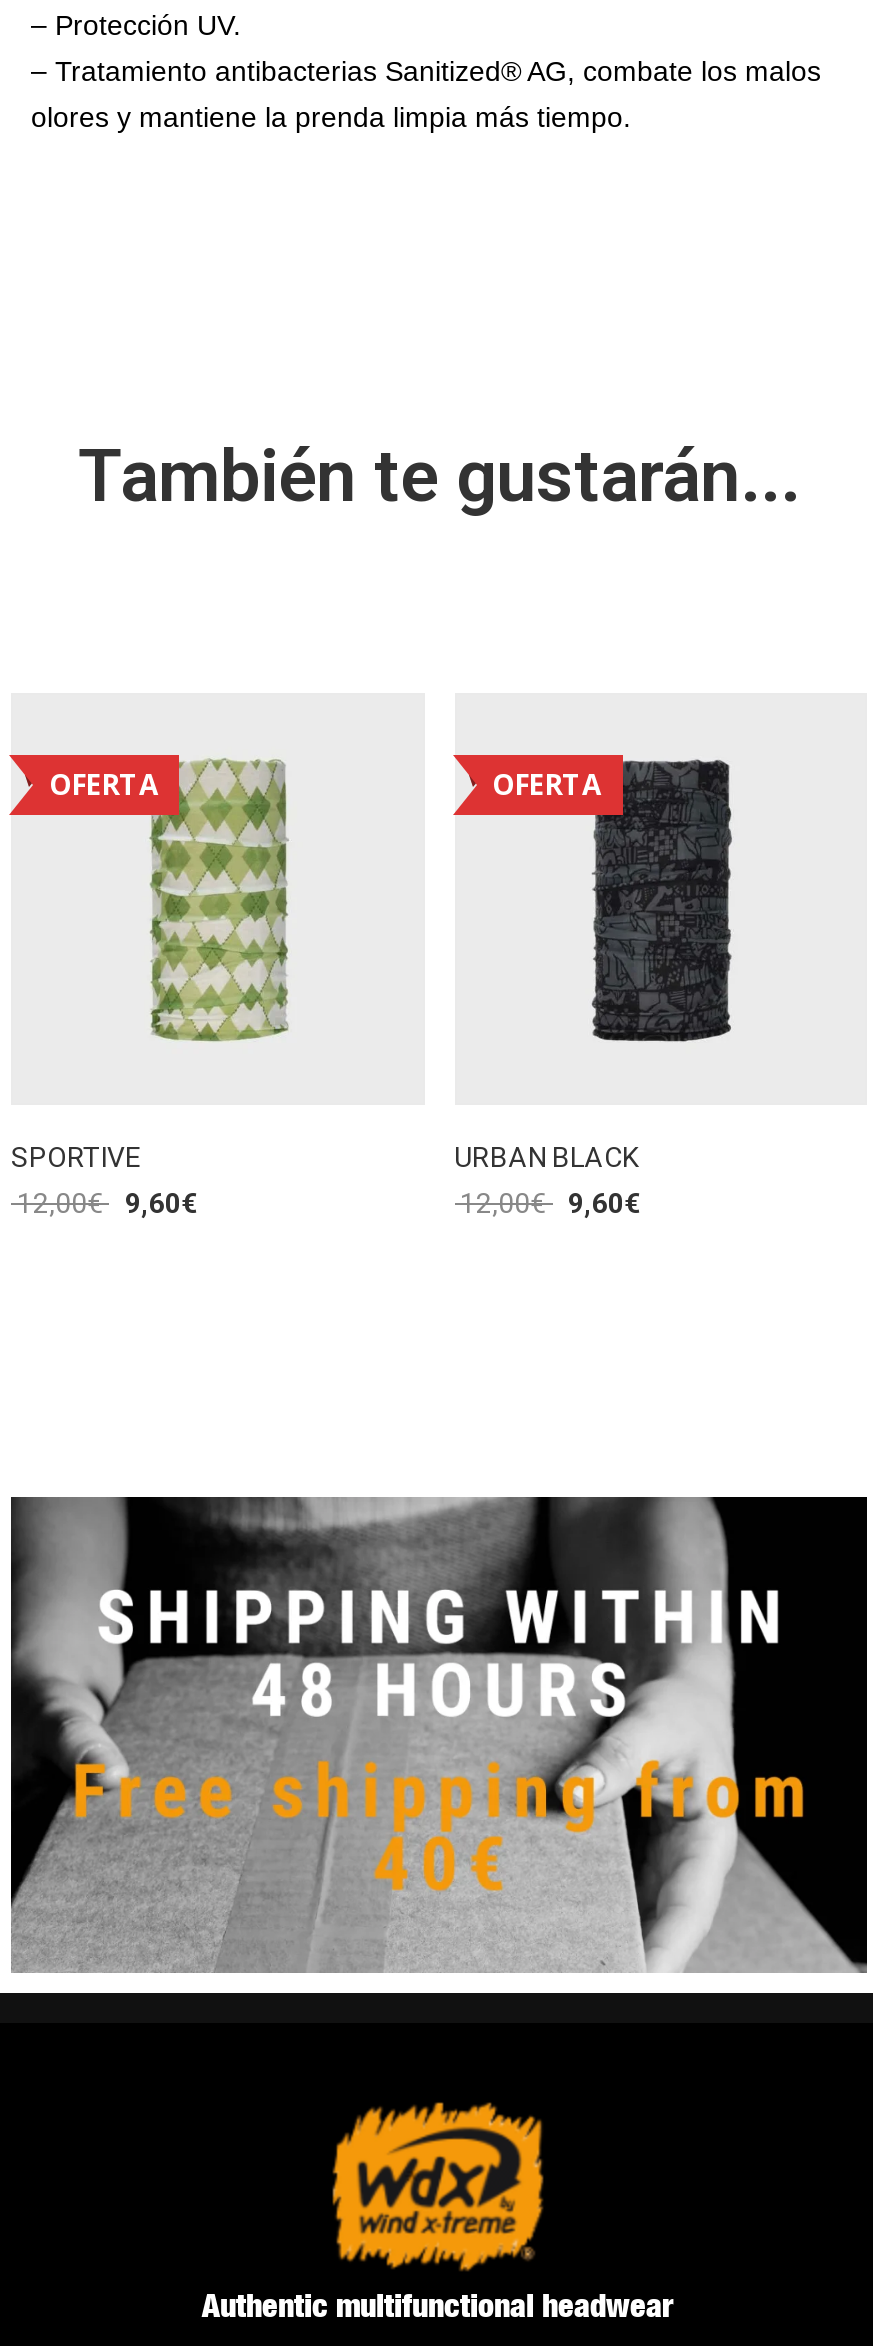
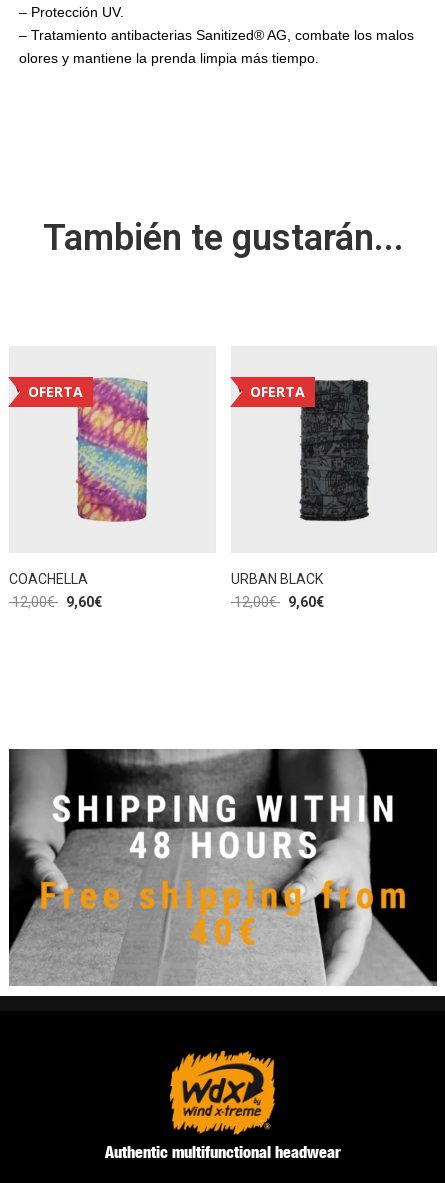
[147,756,289,1042] [image] -> [75,377,149,522] [image]
[11,1141,141,1173] SPORTIVE -> [9,570,88,586] COACHELLA

